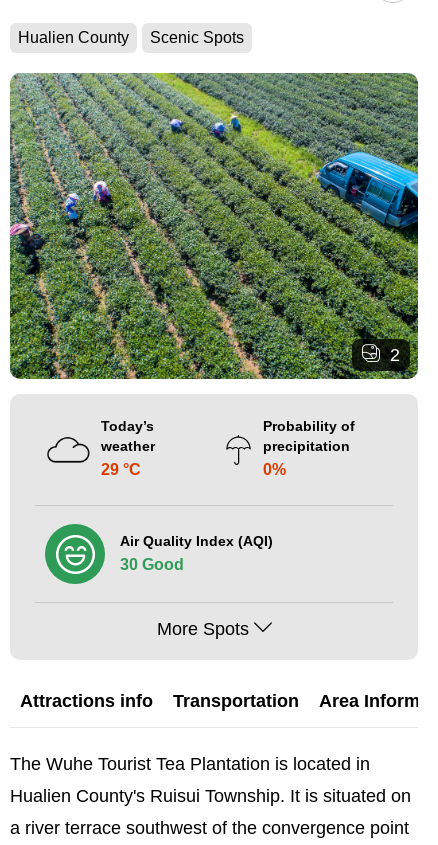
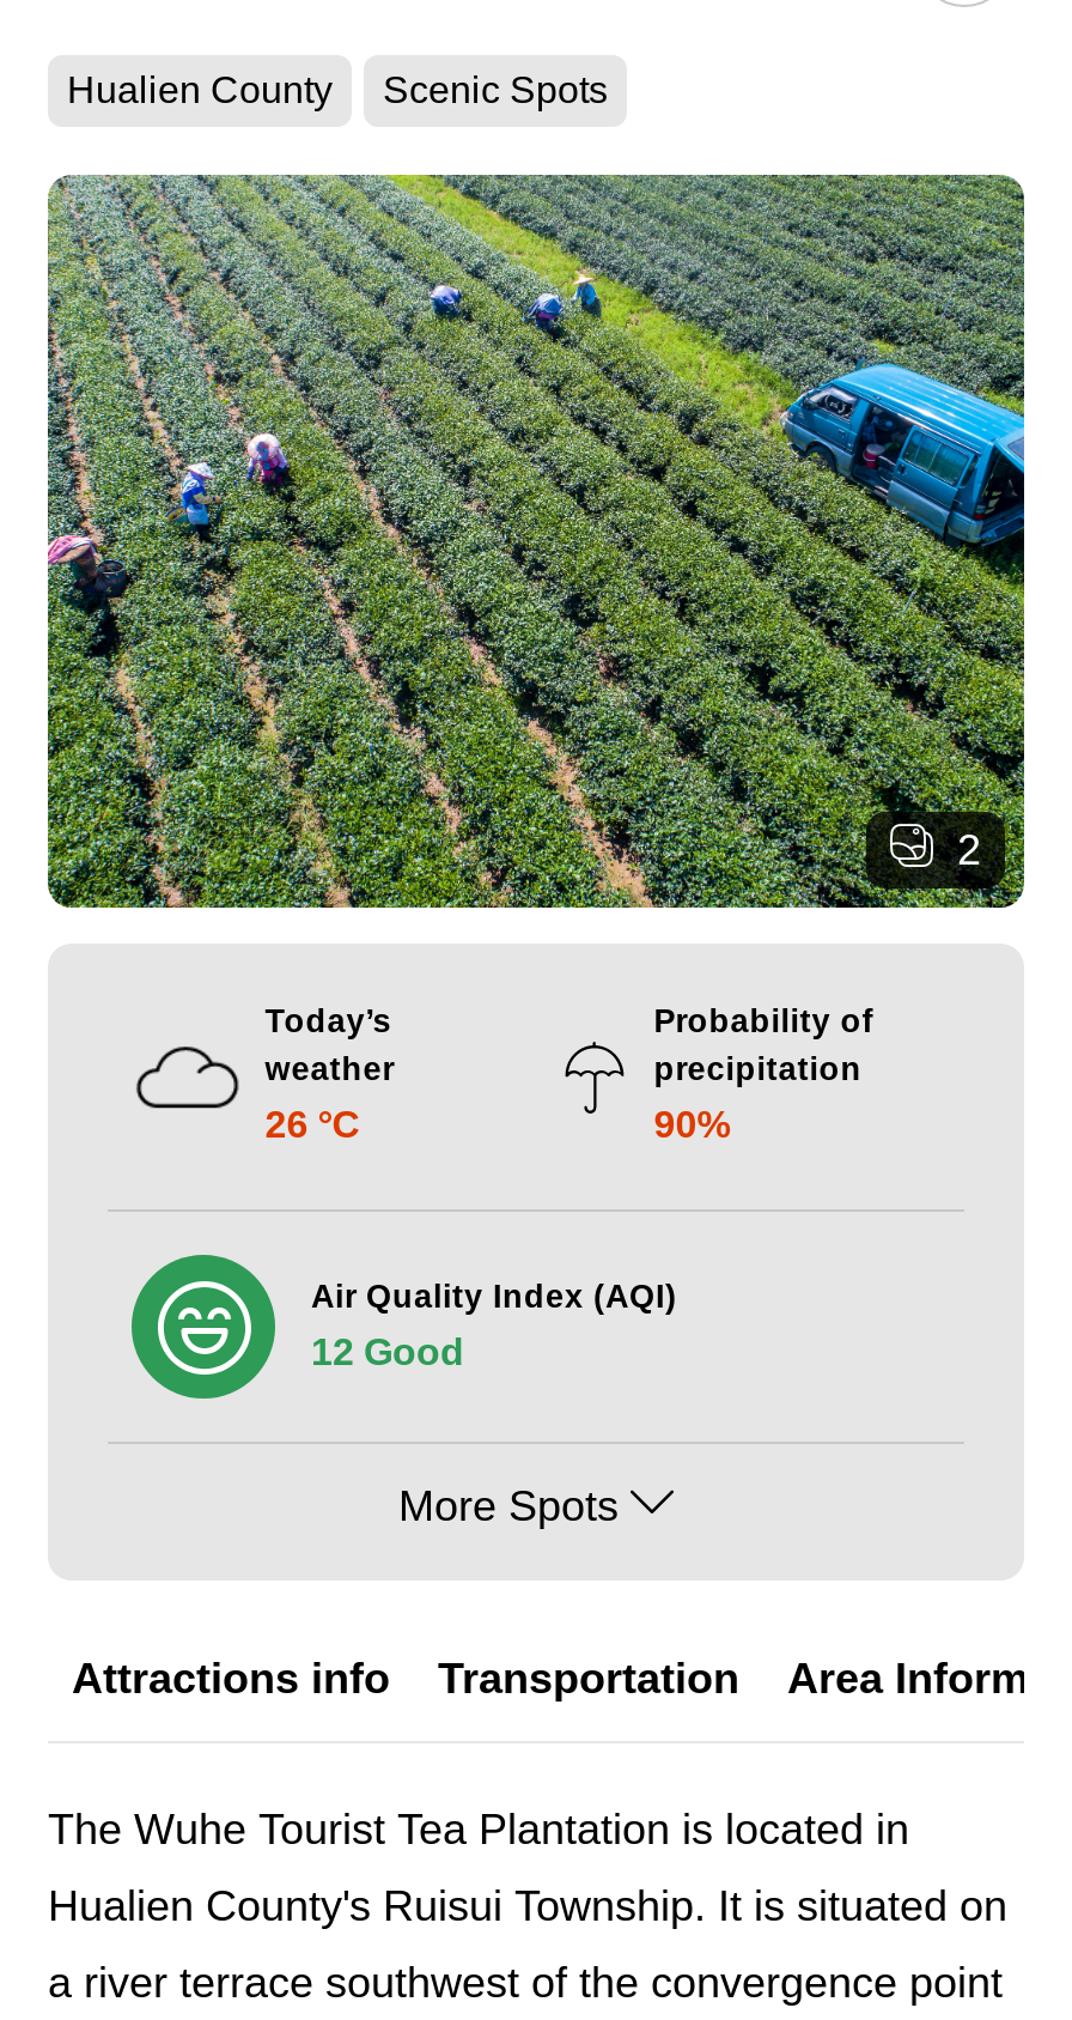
[101,461,141,478] 29 °C -> [265,1104,361,1145] 26 °C
[263,461,286,478] 0% -> [654,1104,731,1145] 90%
[120,555,184,572] 30 Good -> [311,1330,464,1371] 12 Good

